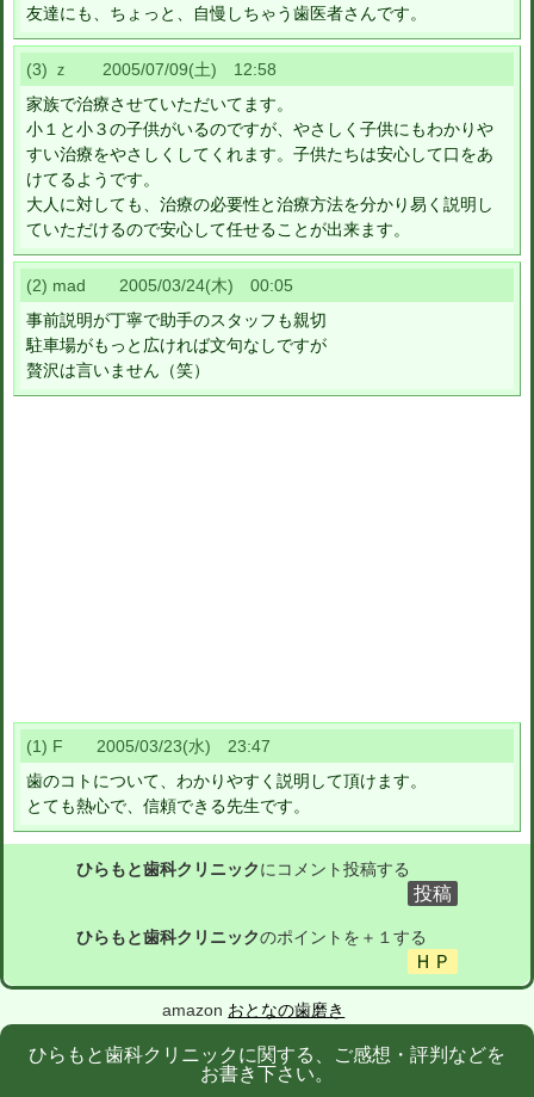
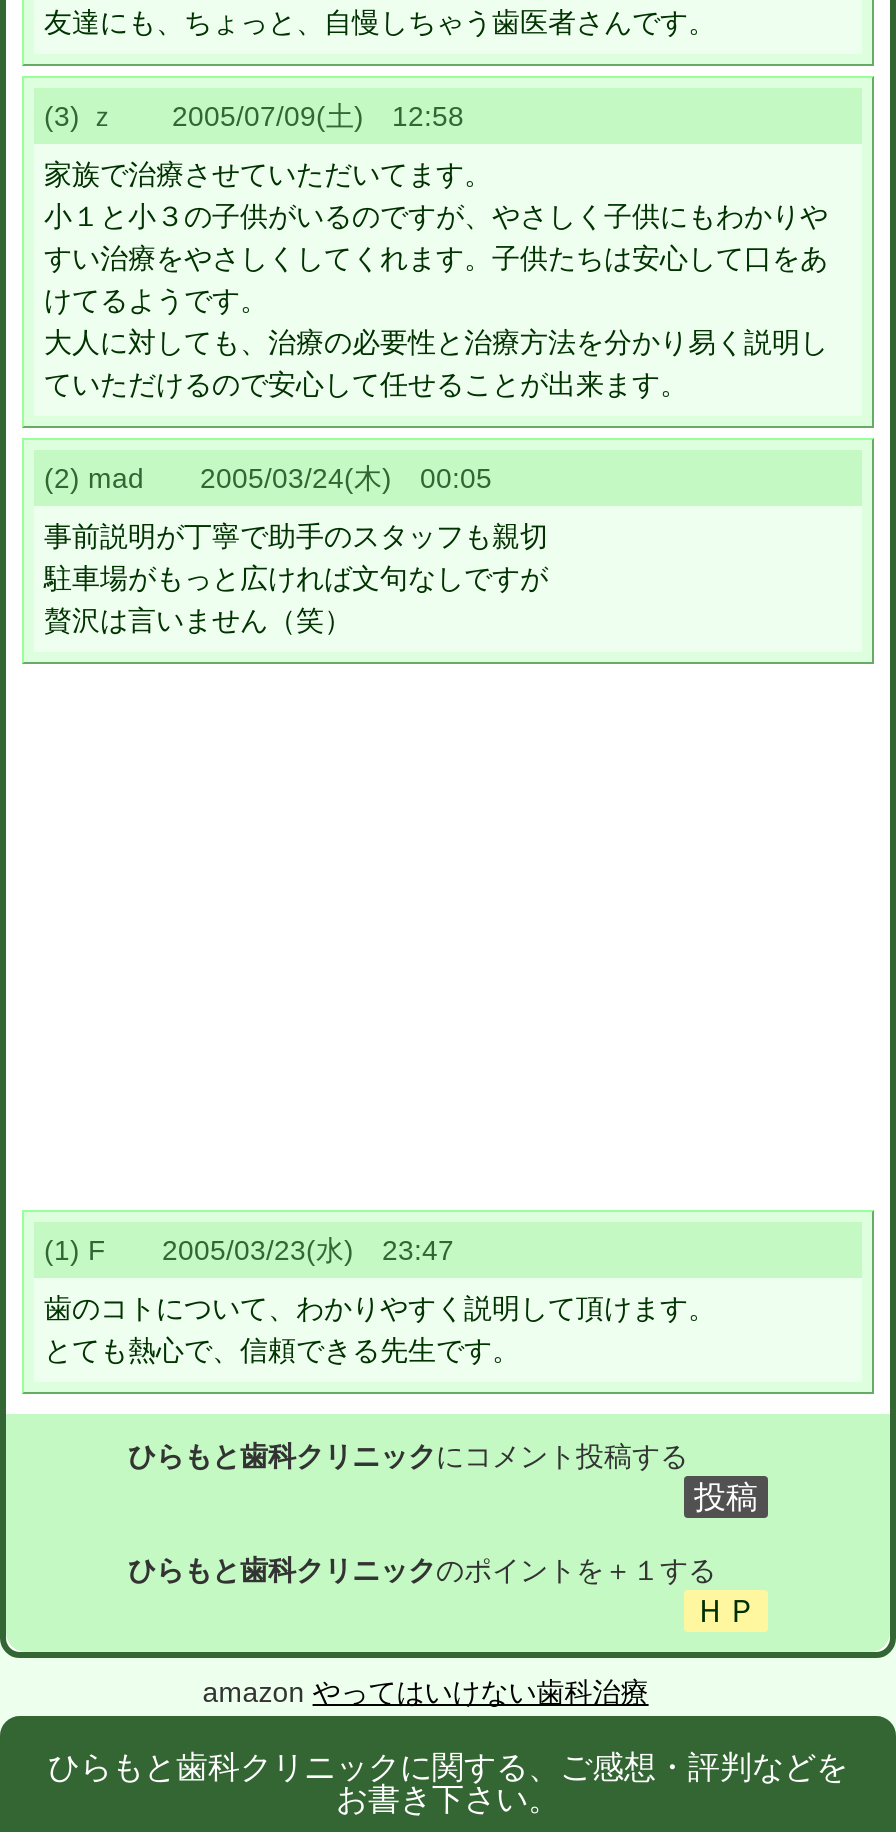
[162,1001,345,1020] amazonおとなの歯磨き -> [203,1677,649,1709] amazonやってはいけない歯科治療

